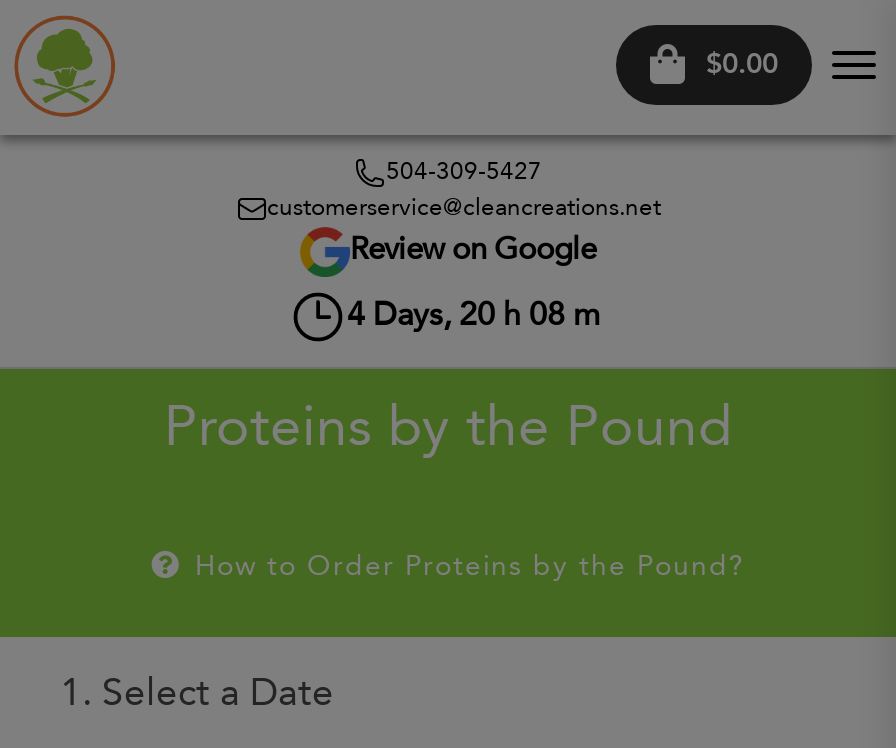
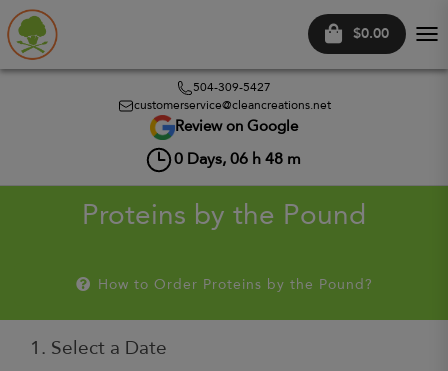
[347,301,609,333] 4 Days, 20 h 08 m -> [173,152,304,168] 0 Days, 06 h 48 m

